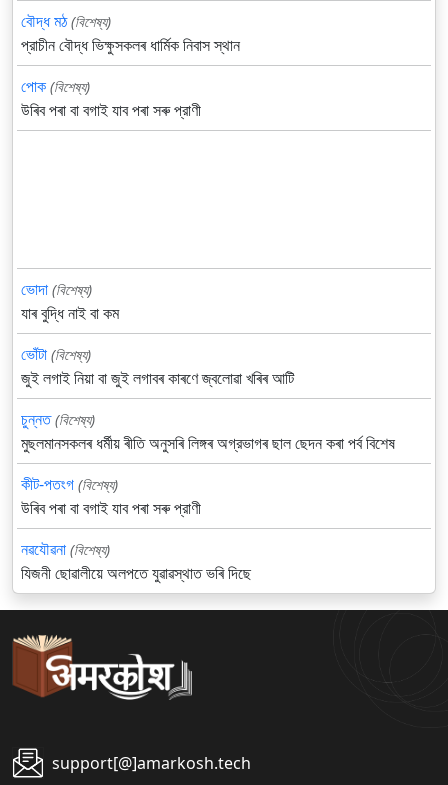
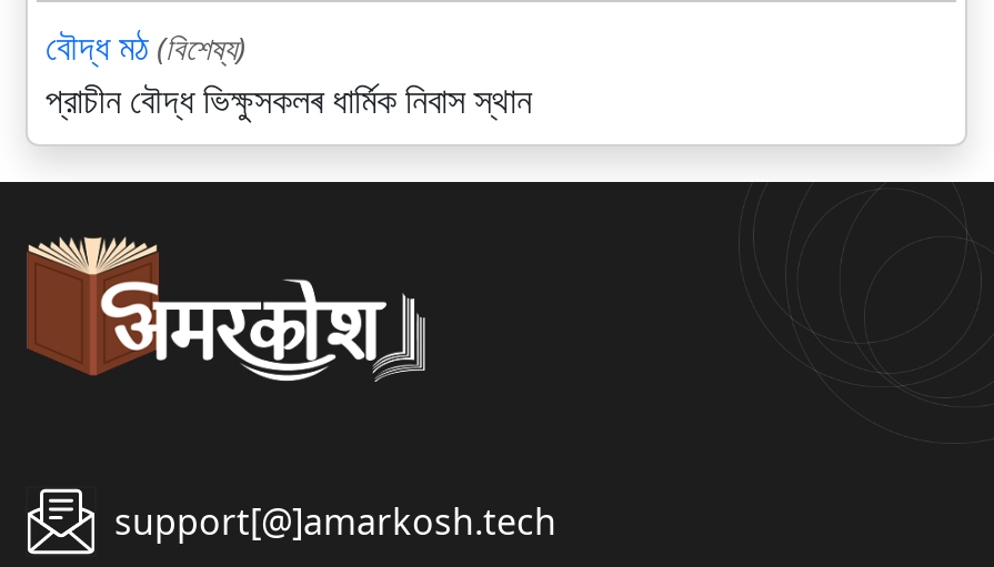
[21,75,201,121] পোক (বিশেষ্য) | উৰিব পৰা বা বগাই যাব পৰা সৰু প্রাণী -> none
[21,278,395,584] ভোদা (বিশেষ্য) | যাৰ বুদ্ধি নাই বা কম | ভোঁটা (বিশেষ্য) | জুই লগাই নিয়া বা জুই লগাবৰ কাৰণে জ্বলোৱা খৰিৰ আটি | চুন্নত (বিশেষ্য) | মুছলমানসকলৰ ধর্মীয় ৰীতি অনুসৰি লিঙ্গৰ অগ্রভাগৰ ছাল ছেদন কৰা পর্ব বিশেষ | কীট-পতংগ (বিশেষ্য) | উৰিব পৰা বা বগাই যাব পৰা সৰু প্রাণী | নৱযৌৱনা (বিশেষ্য) | যিজনী ছোৱালীয়ে অলপতে যুৱাৱস্থাত ভৰি দিছে -> none

